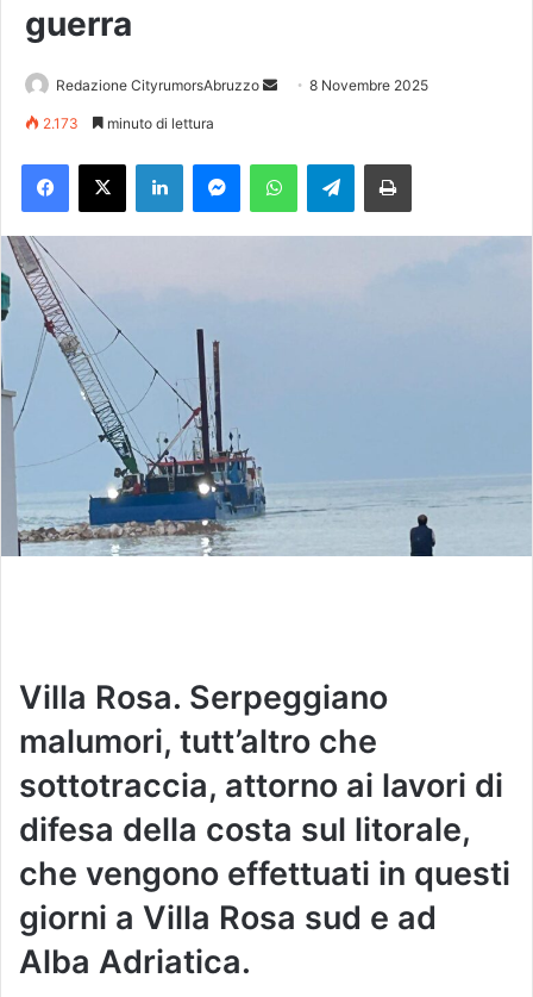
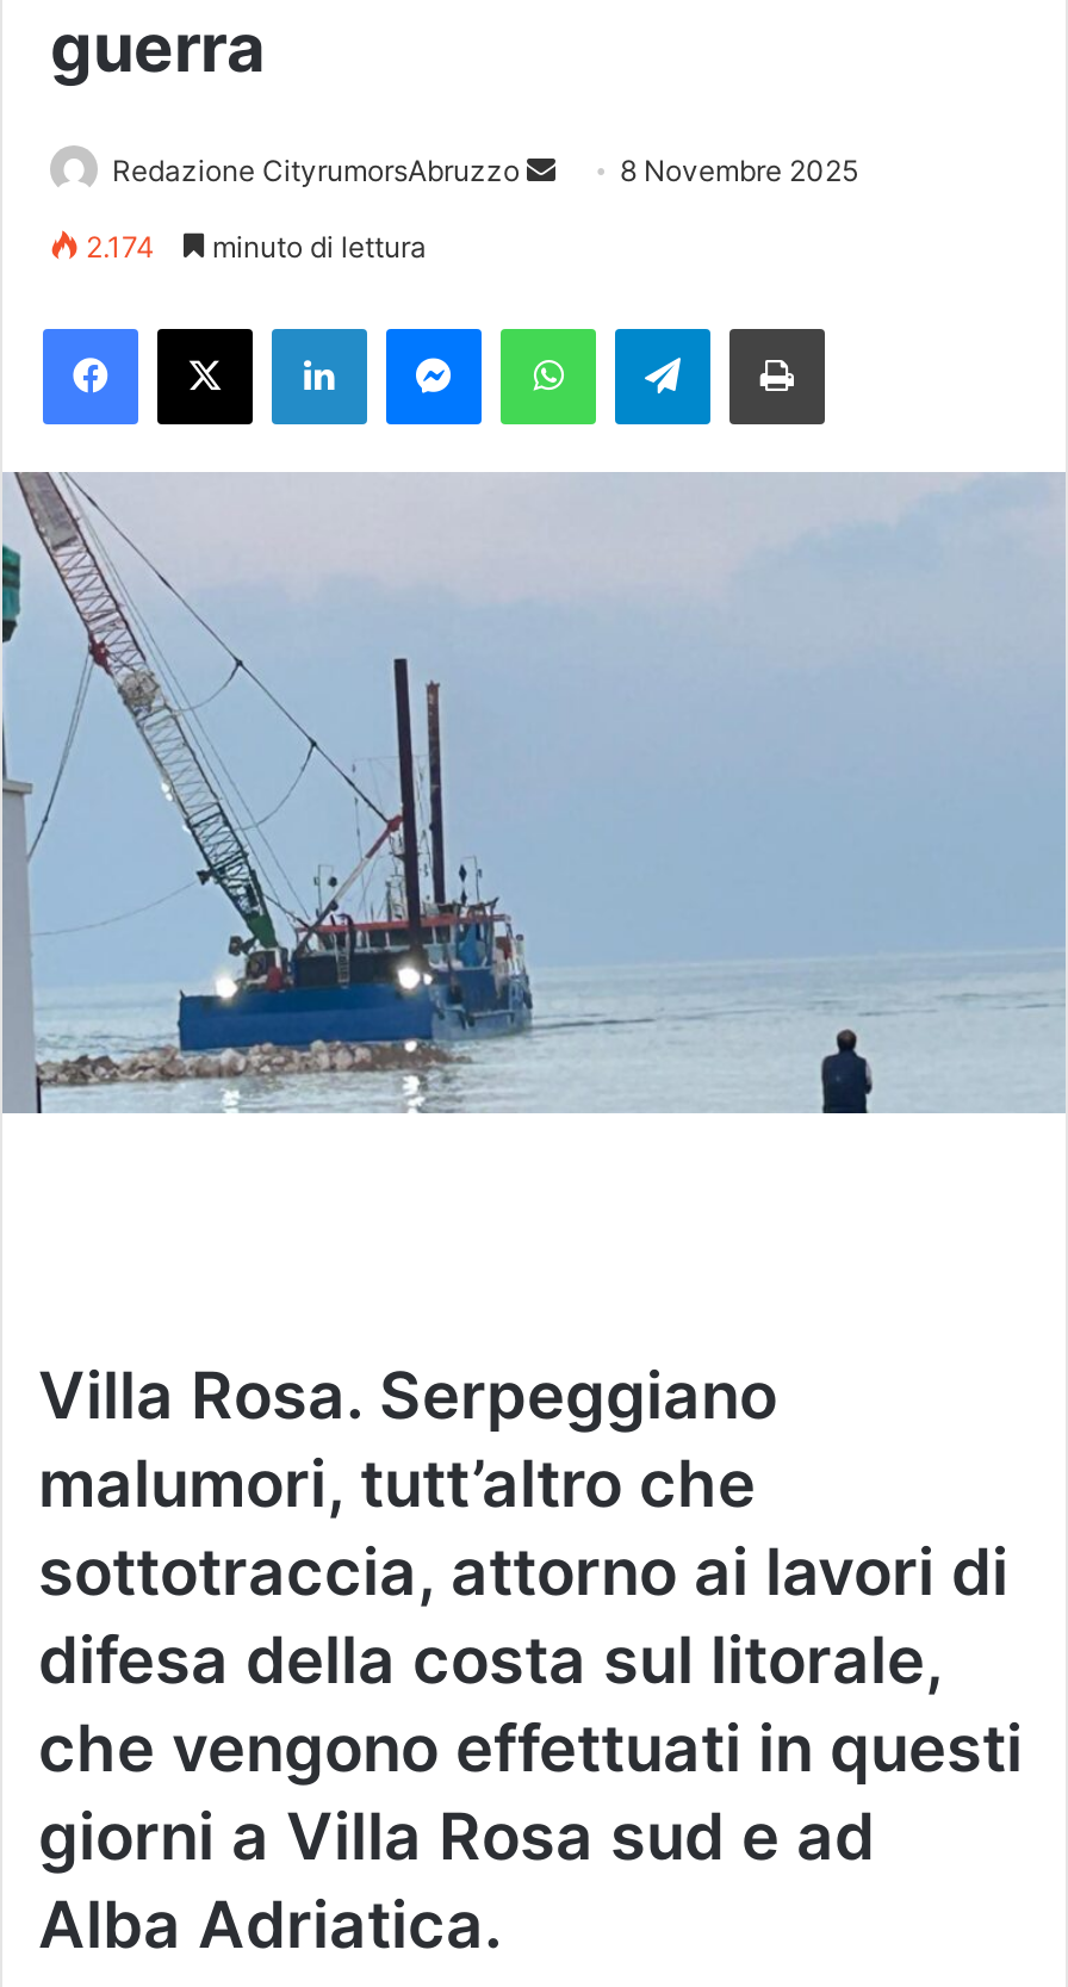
[39,115,214,133] 2.173 minuto di lettura -> [79,230,427,266] 2.174 minuto di lettura

